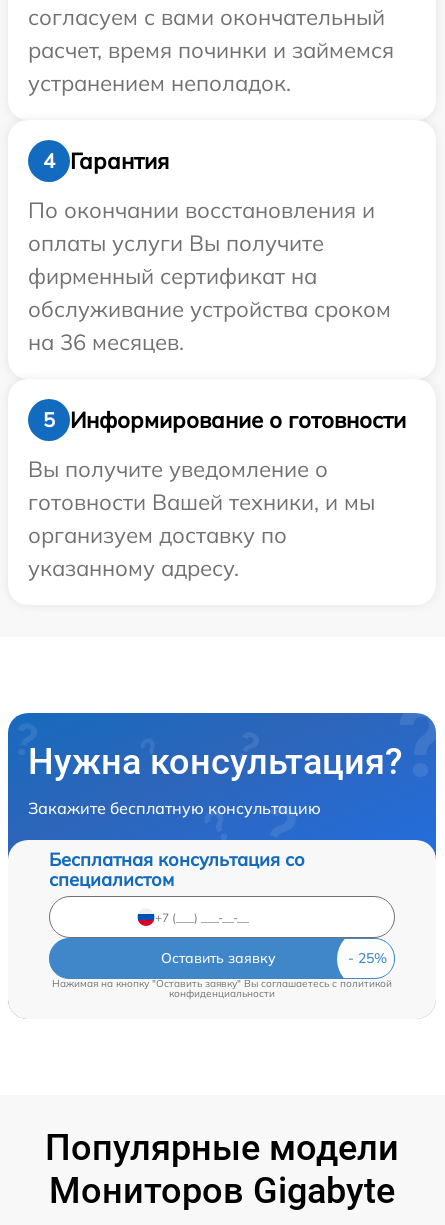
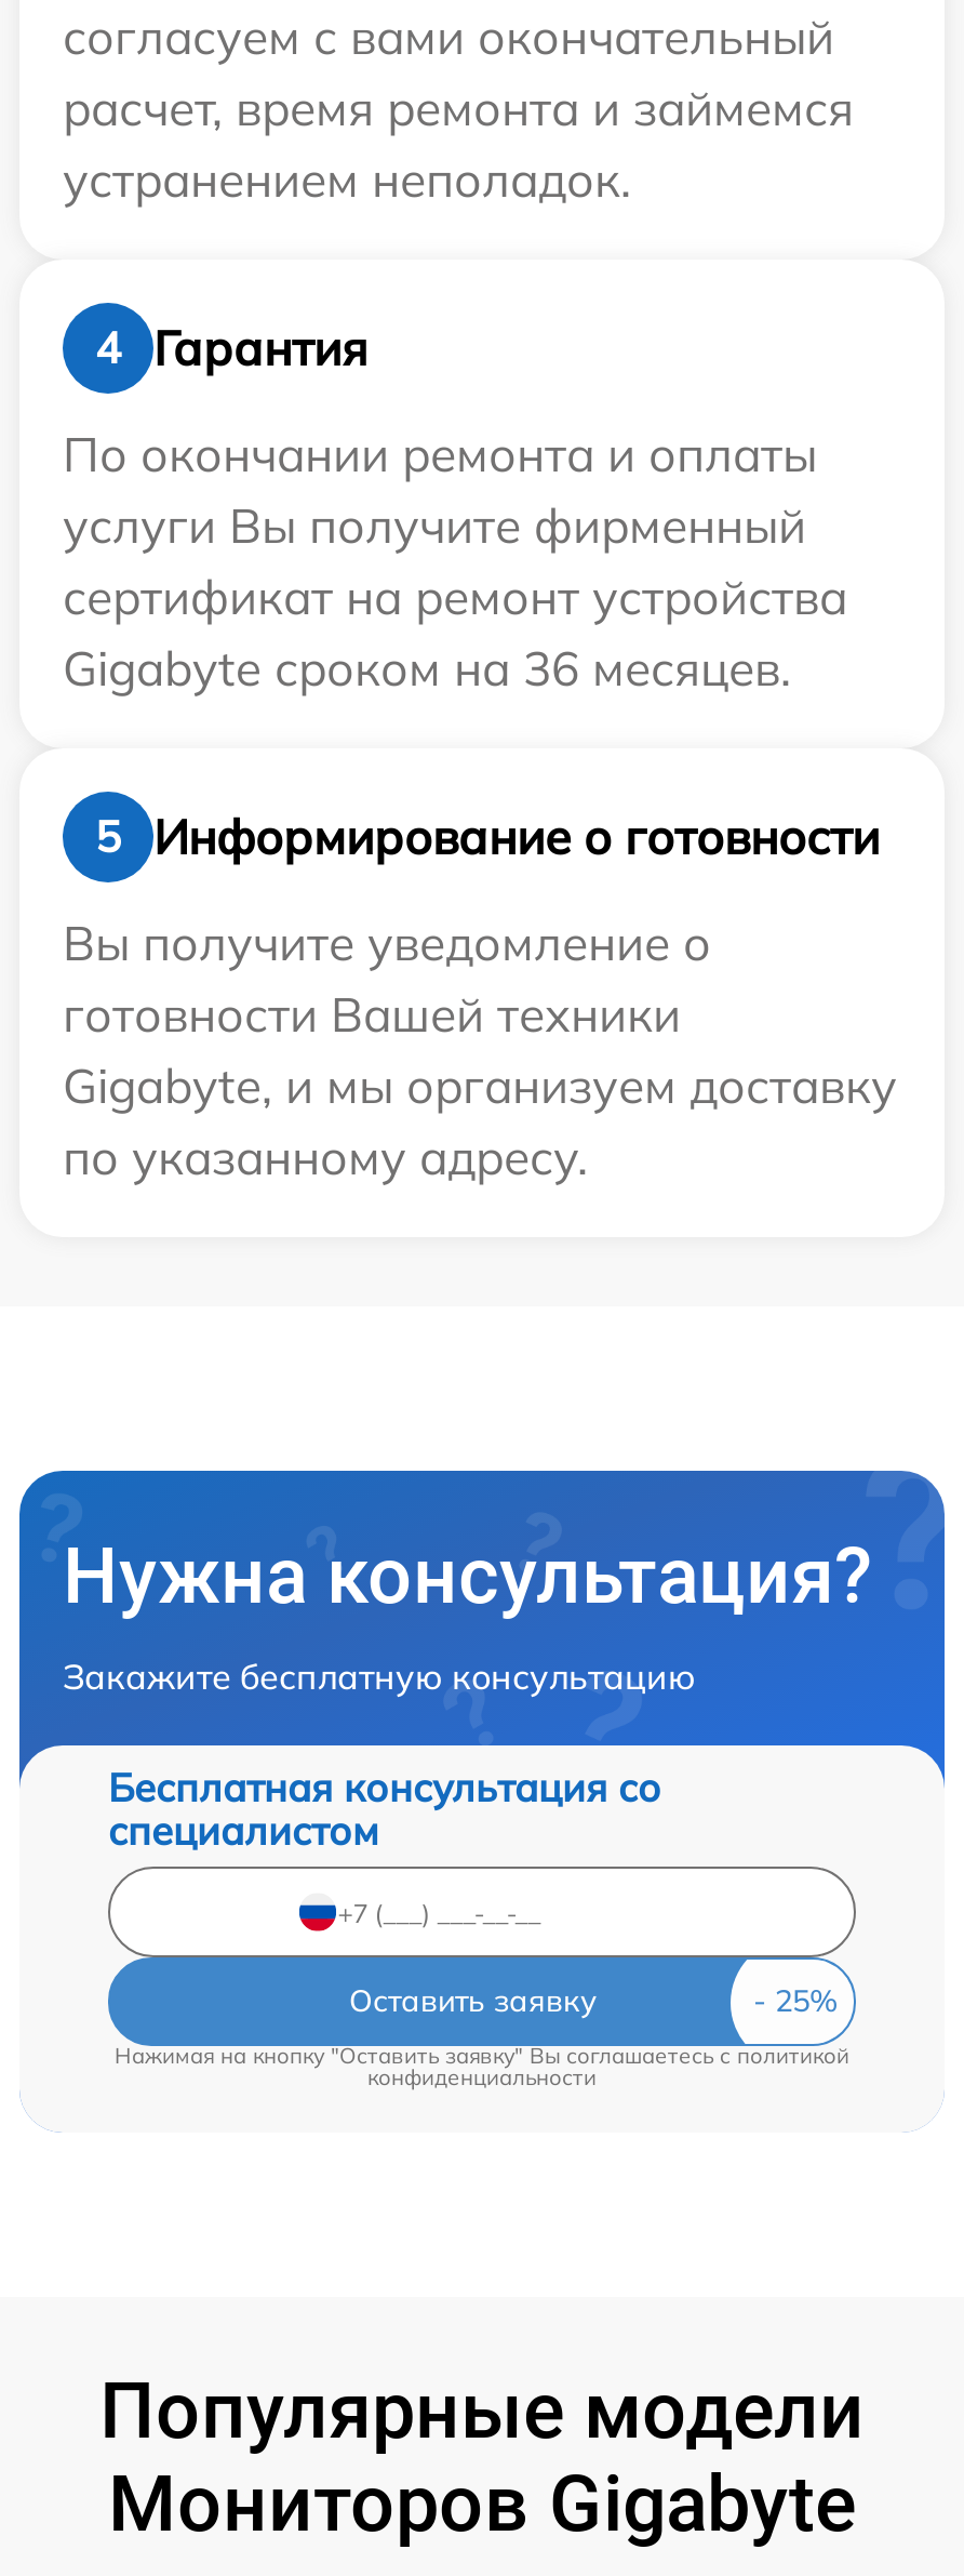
[28,36,394,64] расчет, время починки и займемся -> [63,78,854,139] расчет, время ремонта и займемся
[28,196,391,356] По окончании восстановления и | оплаты услуги Вы получите | фирменный сертификат на | обслуживание устройства сроком | на 36 месяцев. -> [63,424,847,699] По окончании ремонта и оплаты | услуги Вы получите фирменный | сертификат на ремонт устройства | Gigabyte сроком на 36 месяцев.
[28,488,375,582] готовности Вашей техники, и мы | организуем доставку по | указанному адресу. -> [63,984,897,1188] готовности Вашей техники | Gigabyte, и мы организуем доставку | по указанному адресу.

